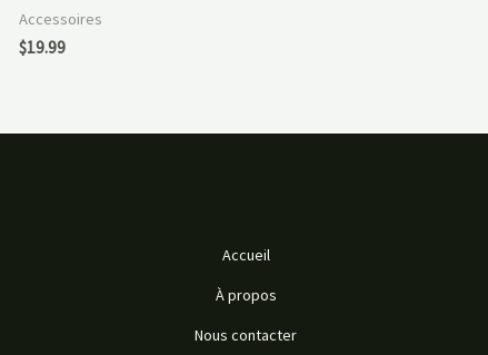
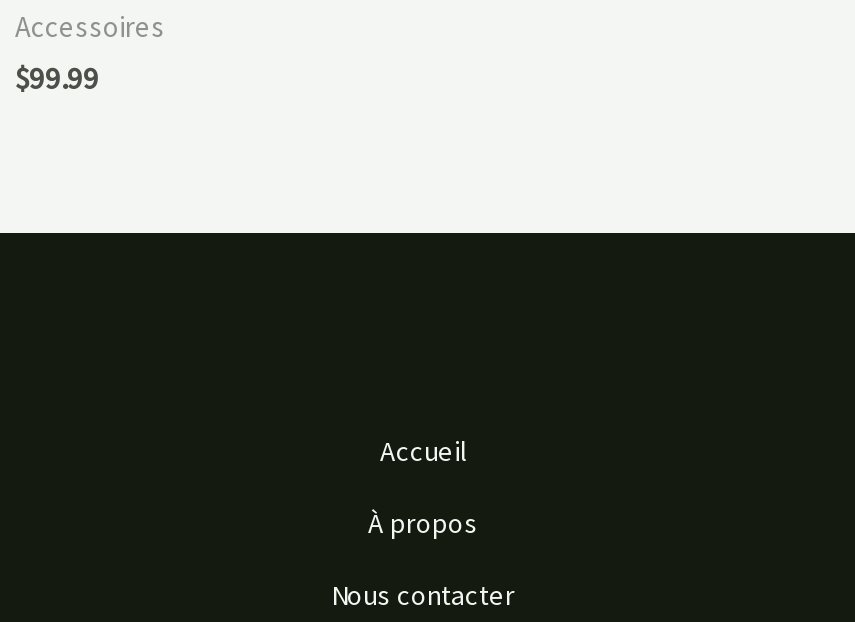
[19,37,66,58] $19.99 -> [15,60,99,98] $99.99

